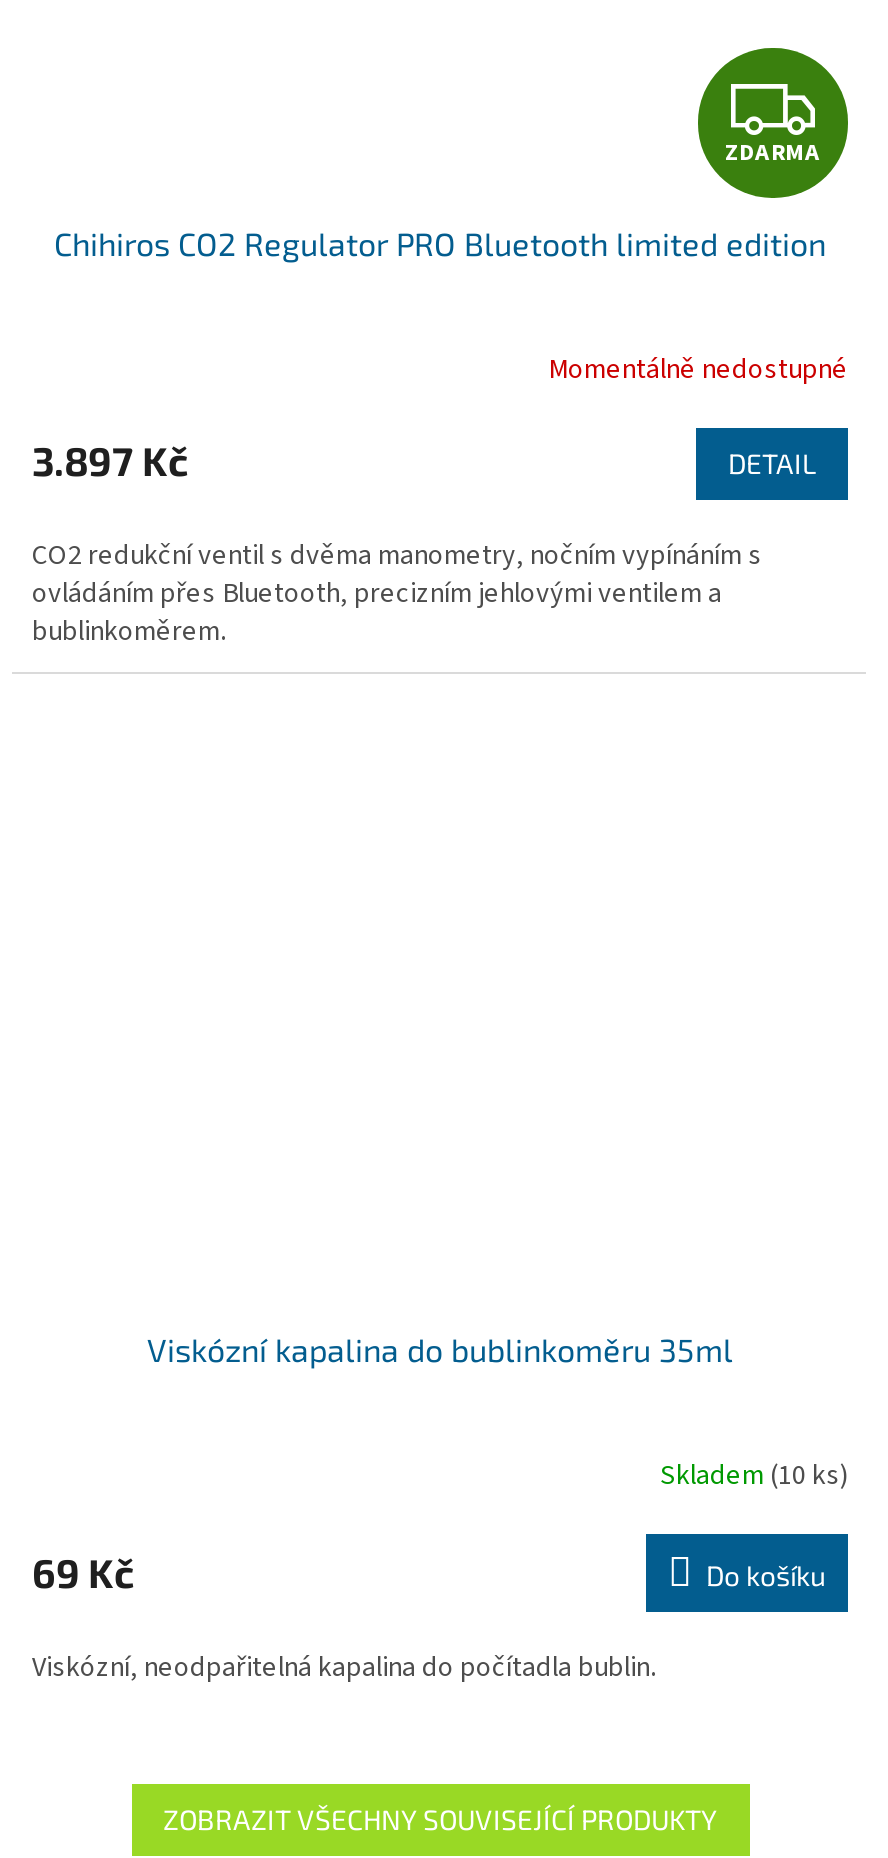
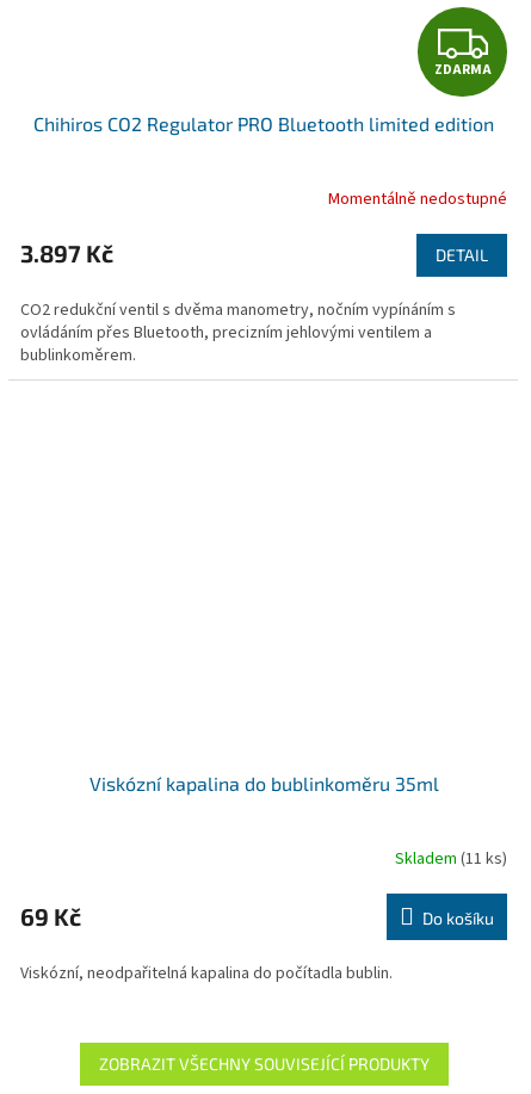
[660,1455,848,1495] Skladem (10 ks) -> [395,847,507,870] Skladem (11 ks)

